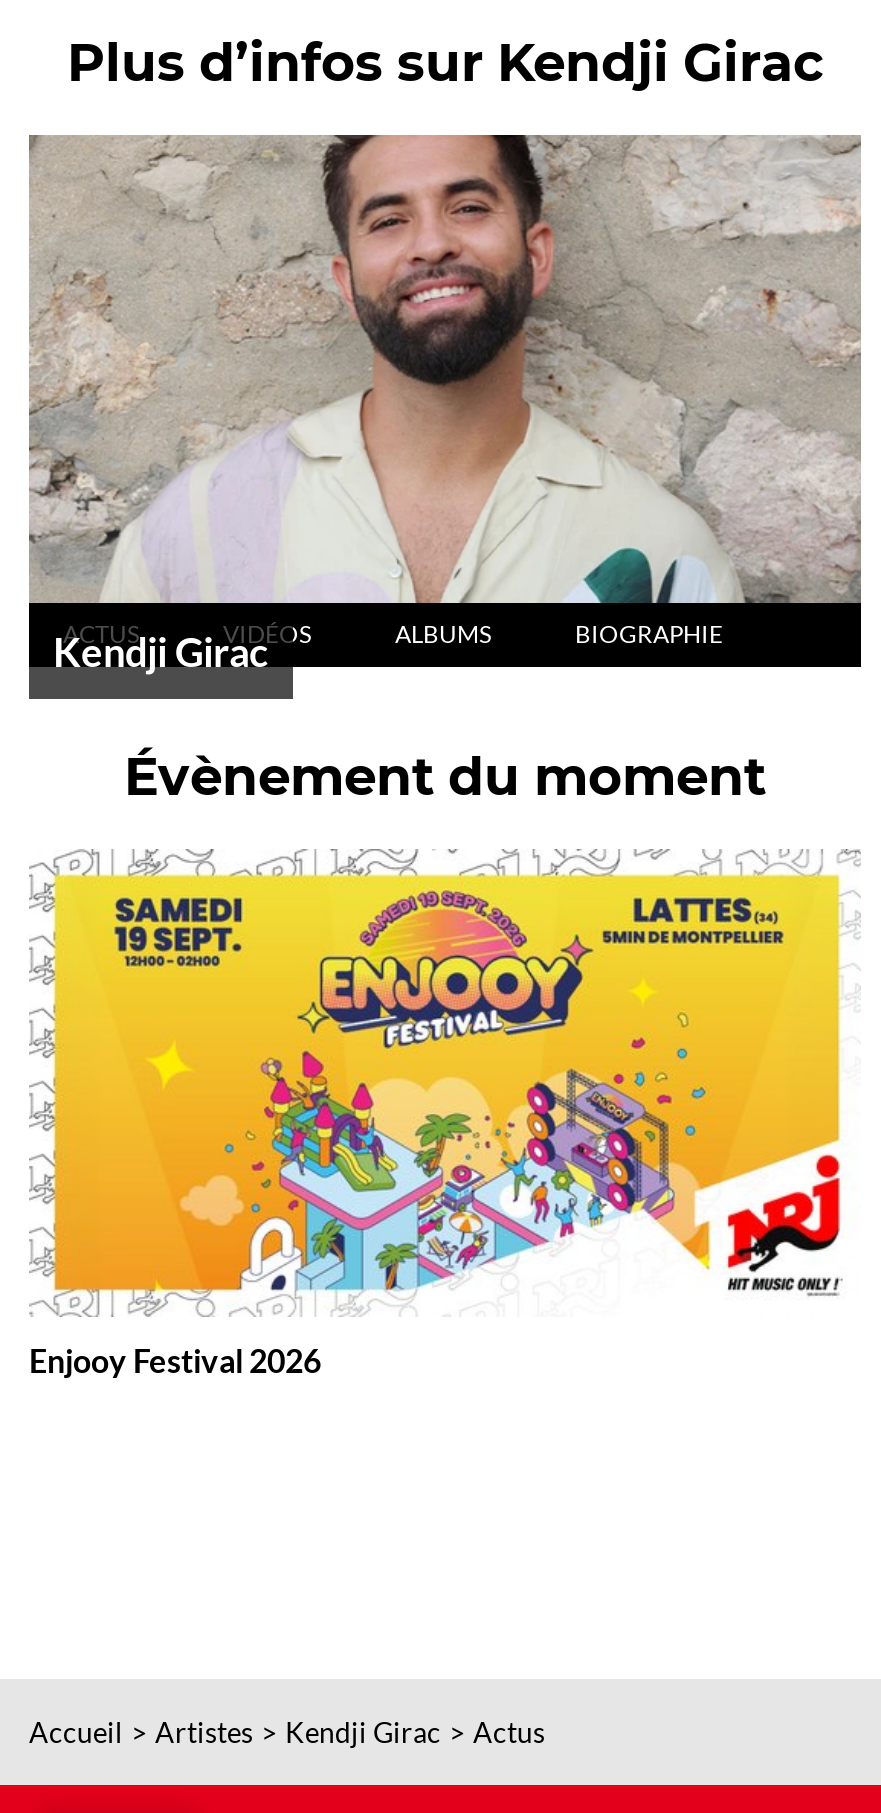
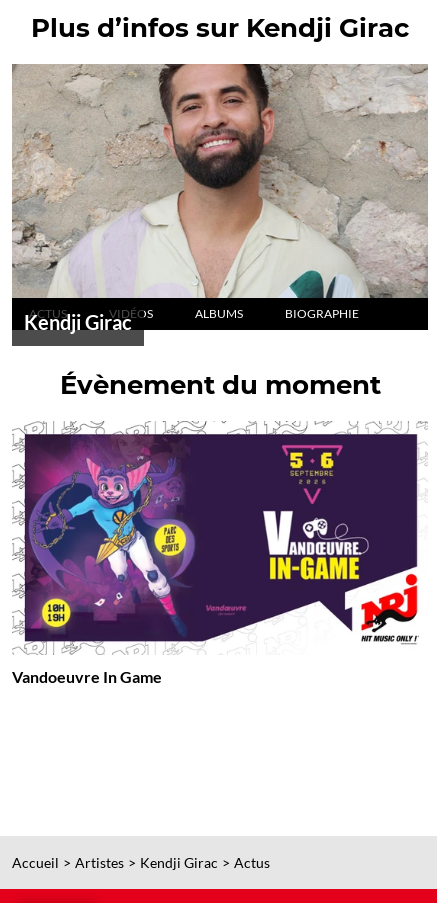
[29,873,841,1380] [image] | Enjooy Festival 2026 -> [12,433,418,686] [image] | Vandoeuvre In Game

